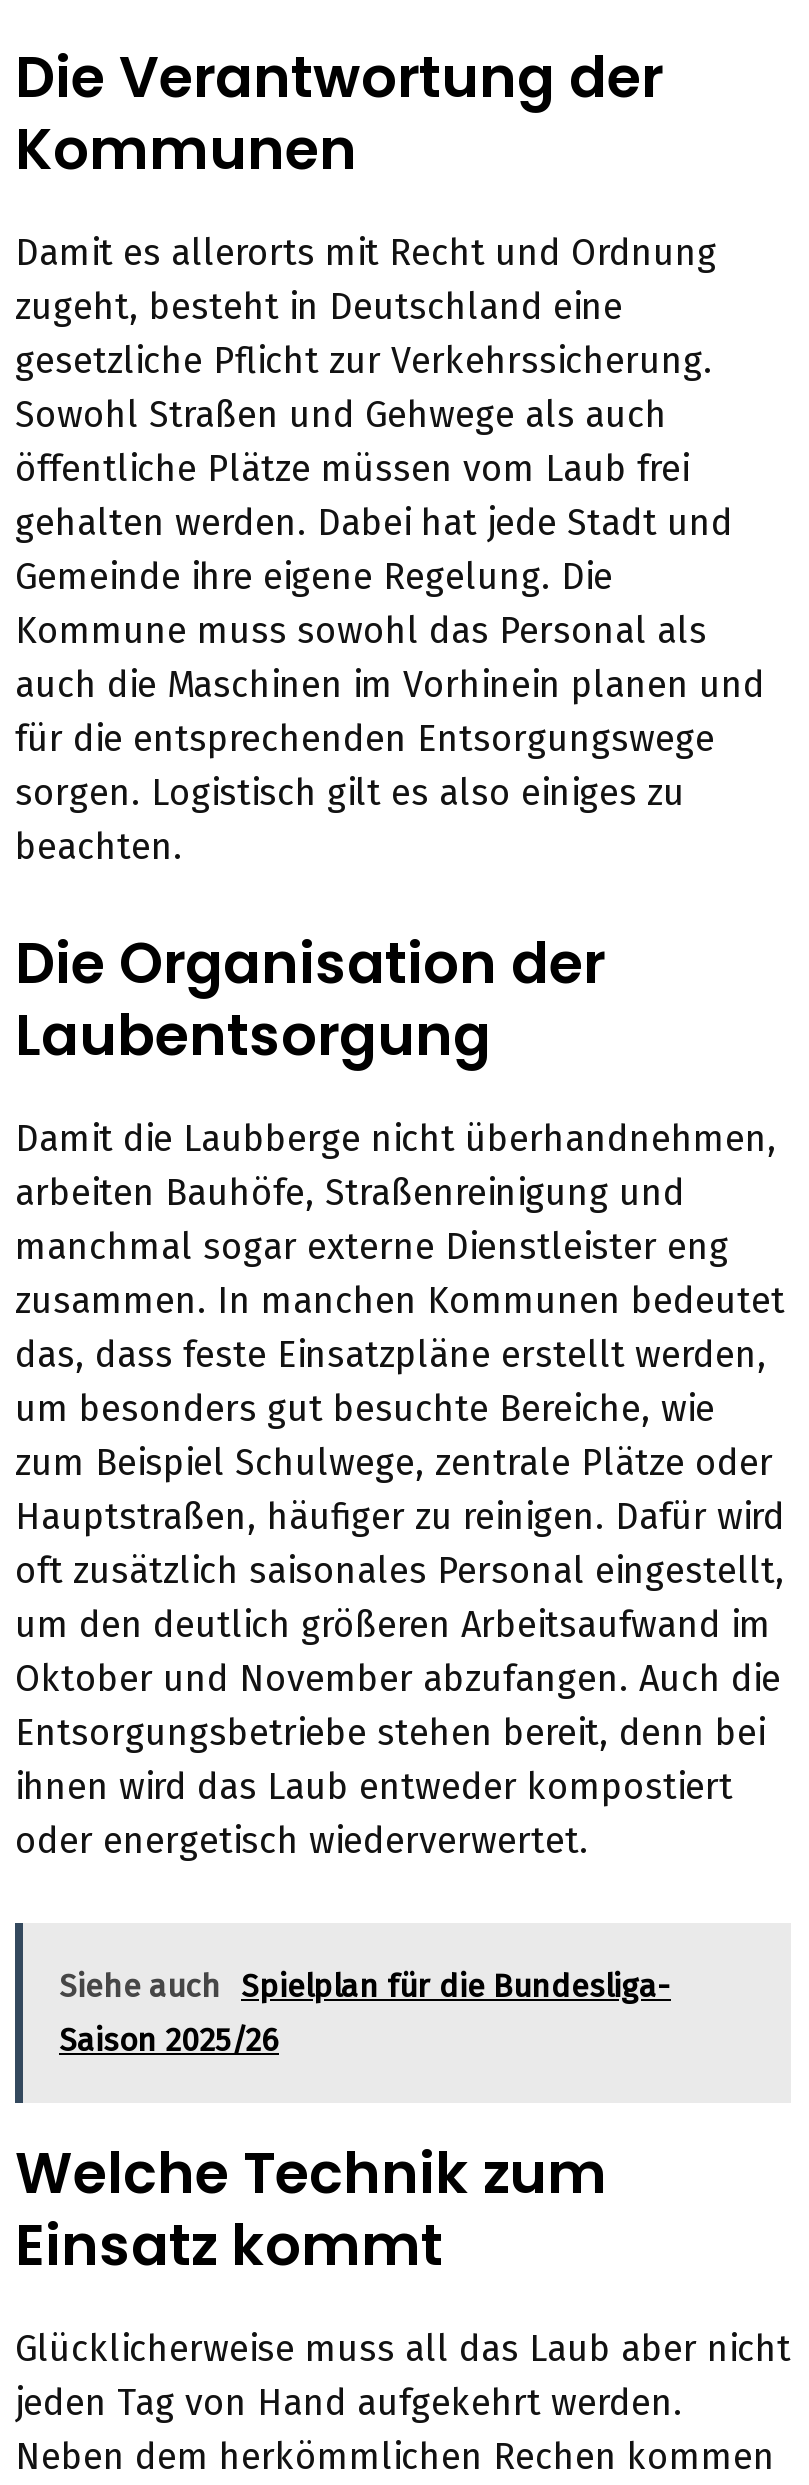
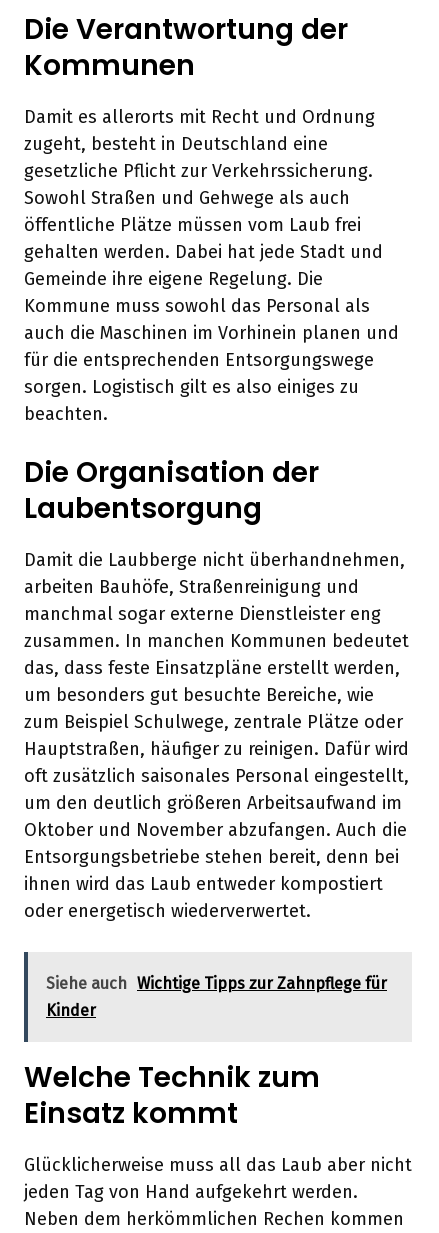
[59,1967,671,2059] Siehe auch Spielplan für die Bundesliga- | Saison 2025/26 -> [46,974,387,1020] Siehe auch Wichtige Tipps zur Zahnpflege für | Kinder

